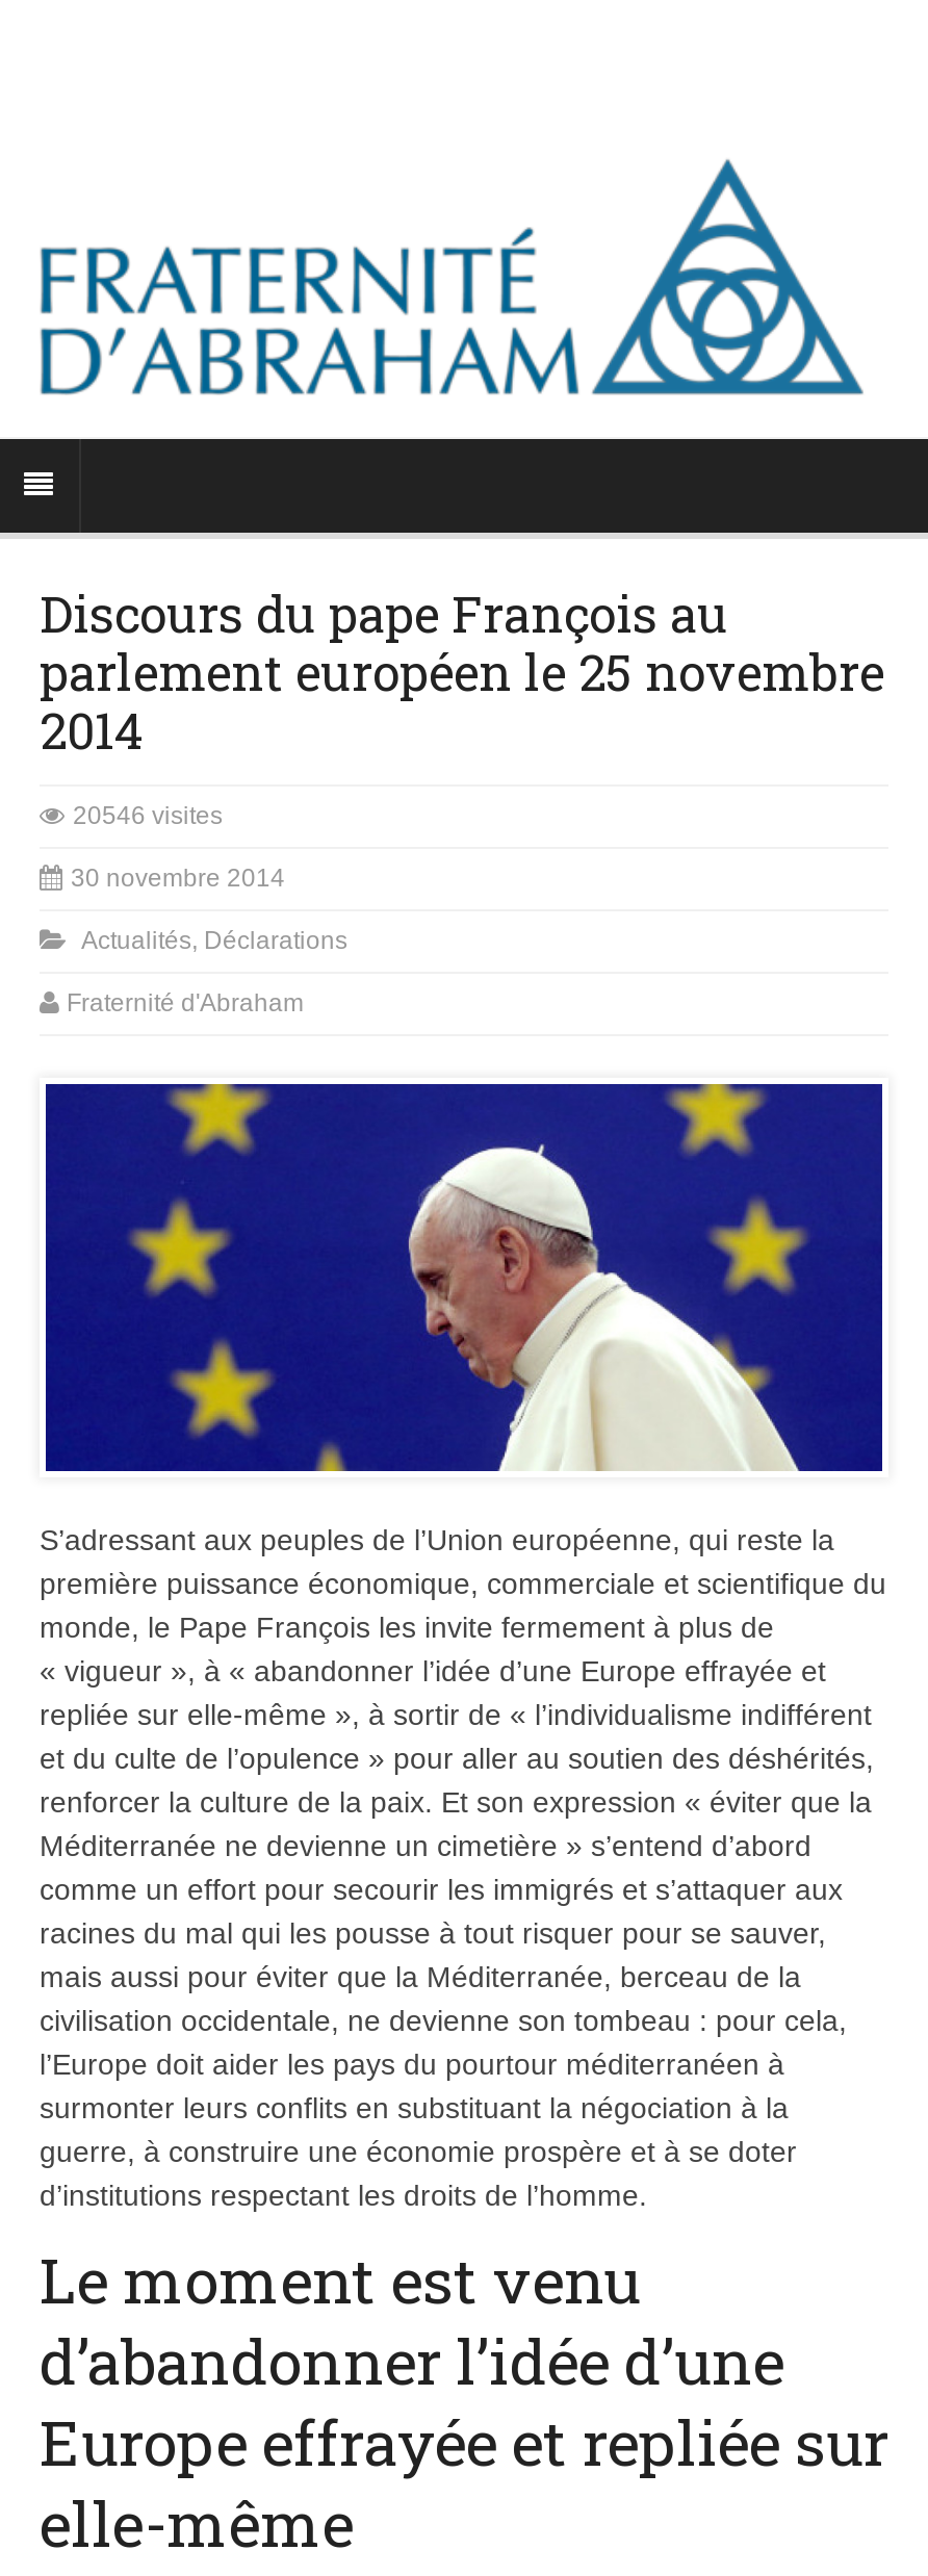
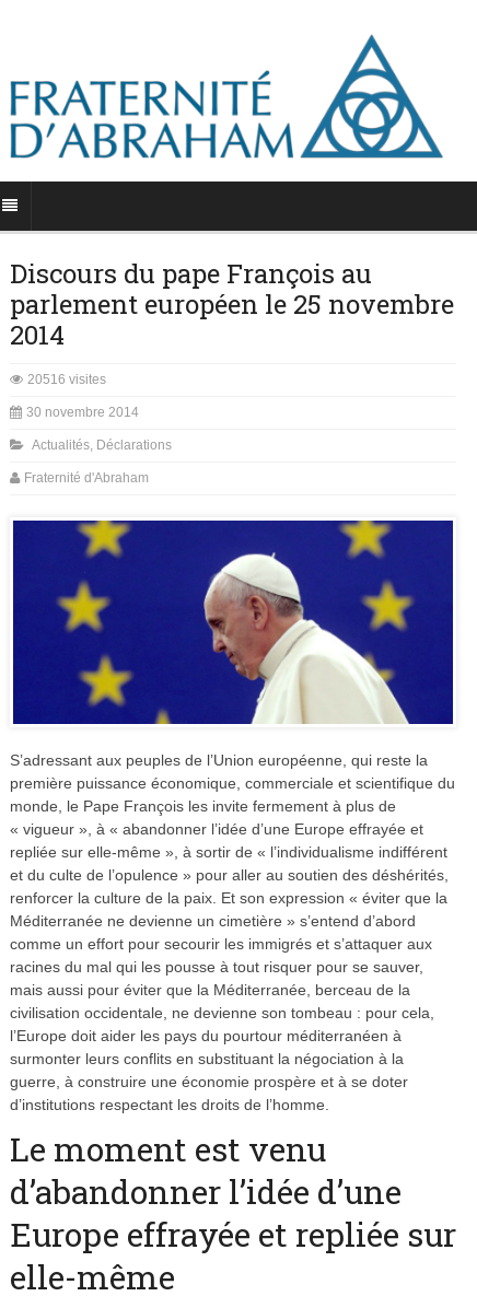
[73,801,223,830] 20546 visites -> [27,372,106,387] 20516 visites

